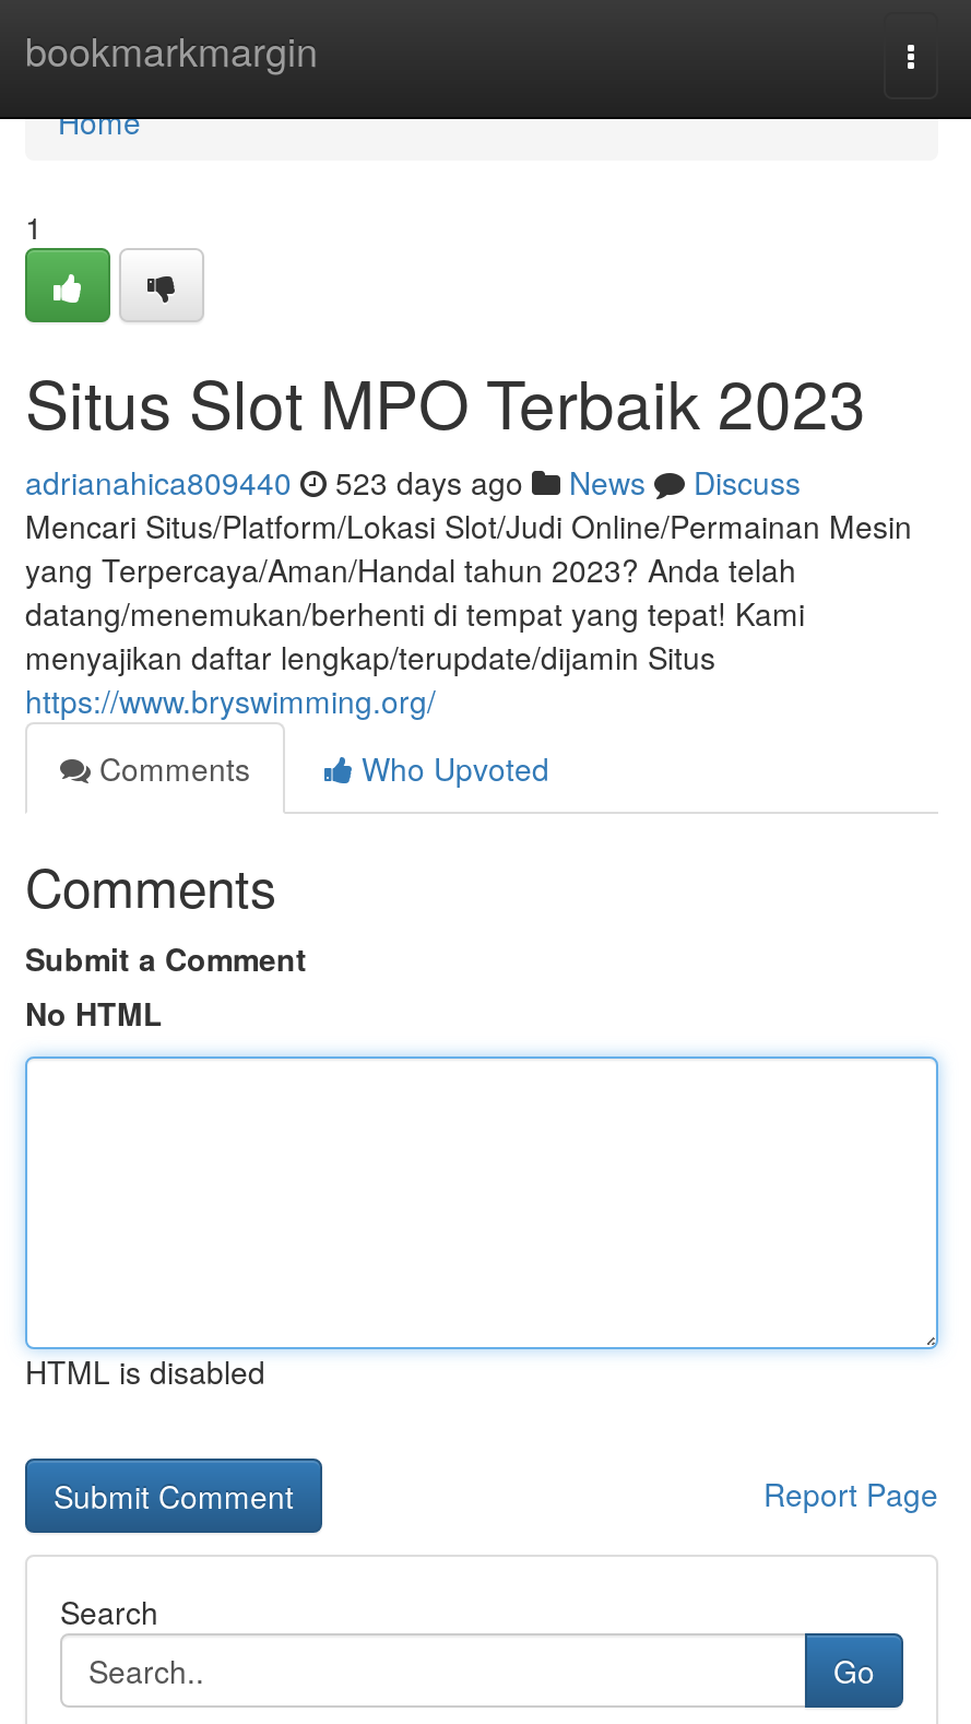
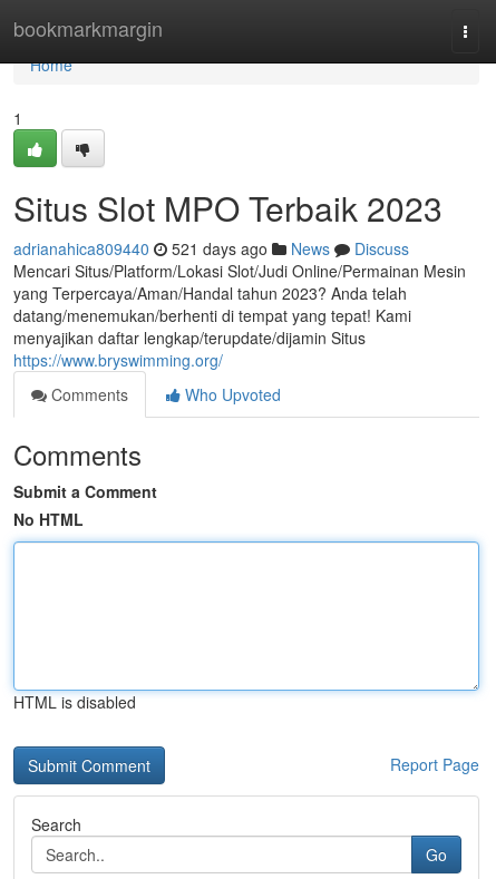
[25,460,801,504] adrianahica809440 523 days ago News Discuss -> [13,237,409,260] adrianahica809440 521 days ago News Discuss

